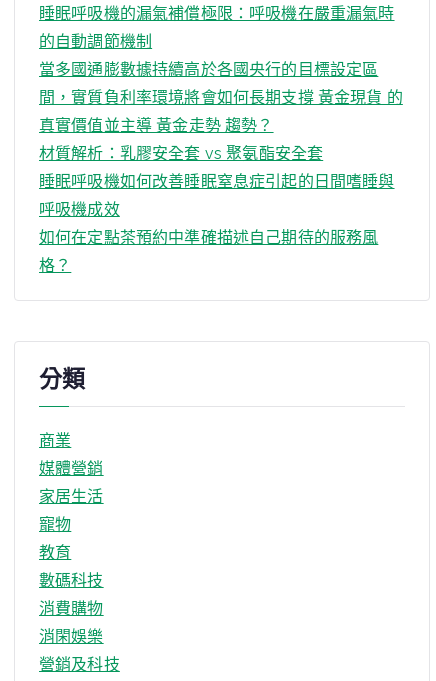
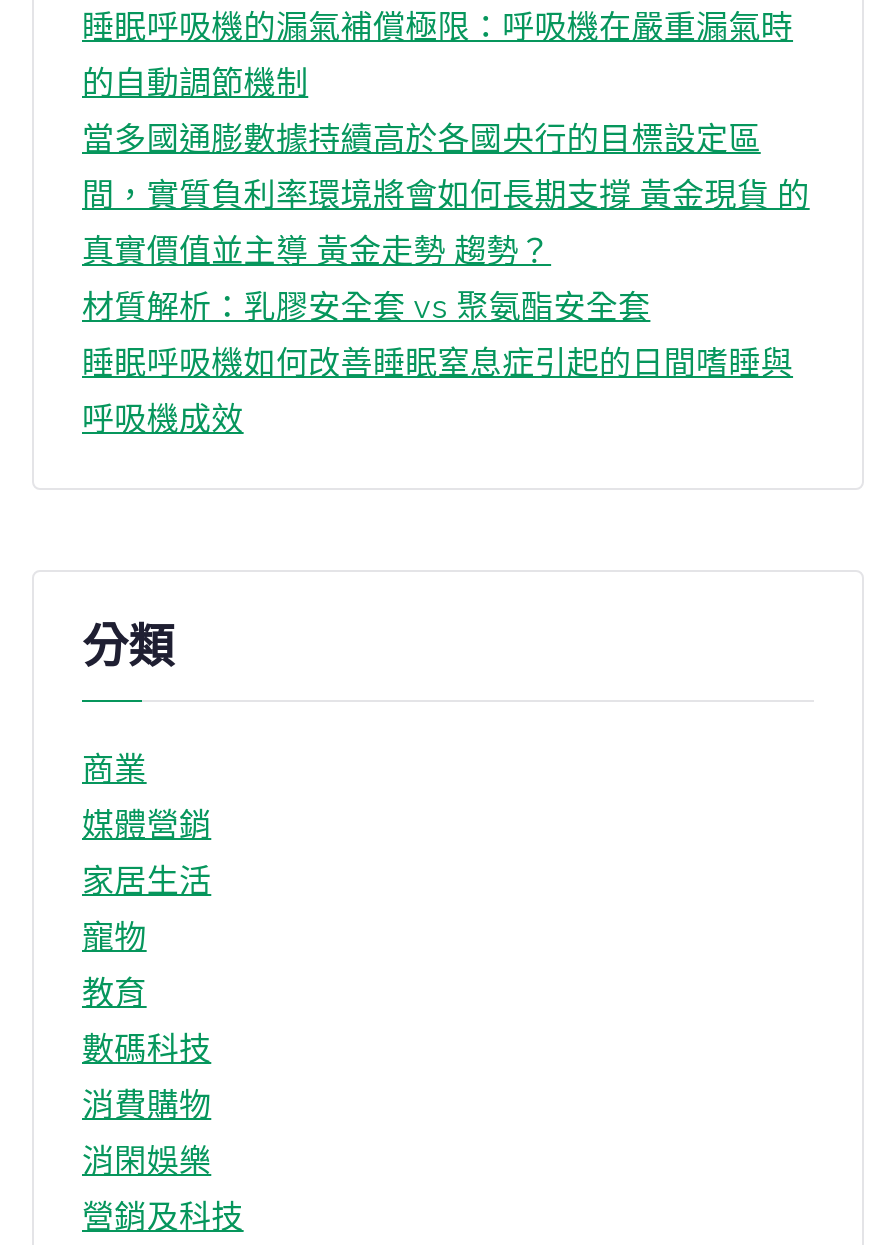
[39,228,378,275] 如何在定點茶預約中準確描述自己期待的服務風 | 格？ -> none

